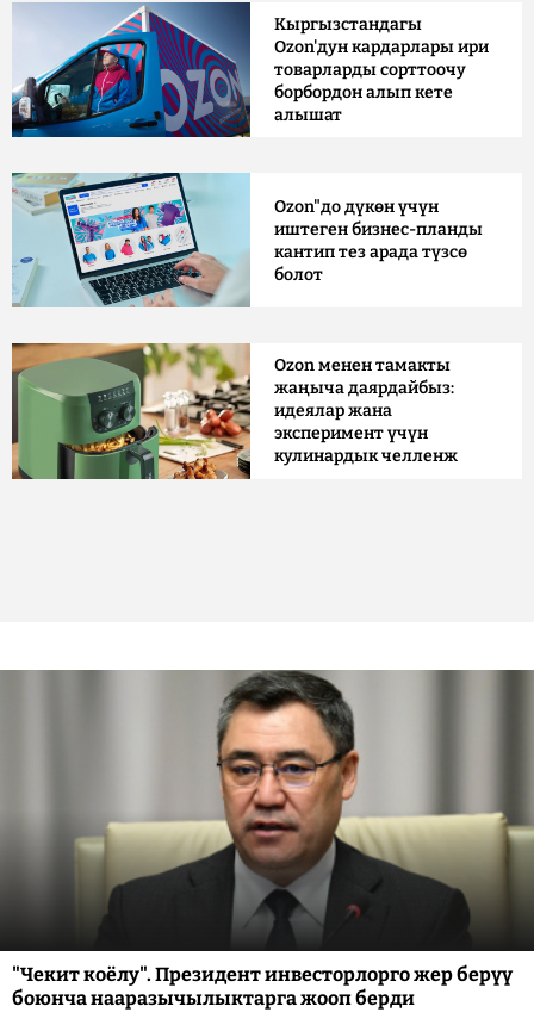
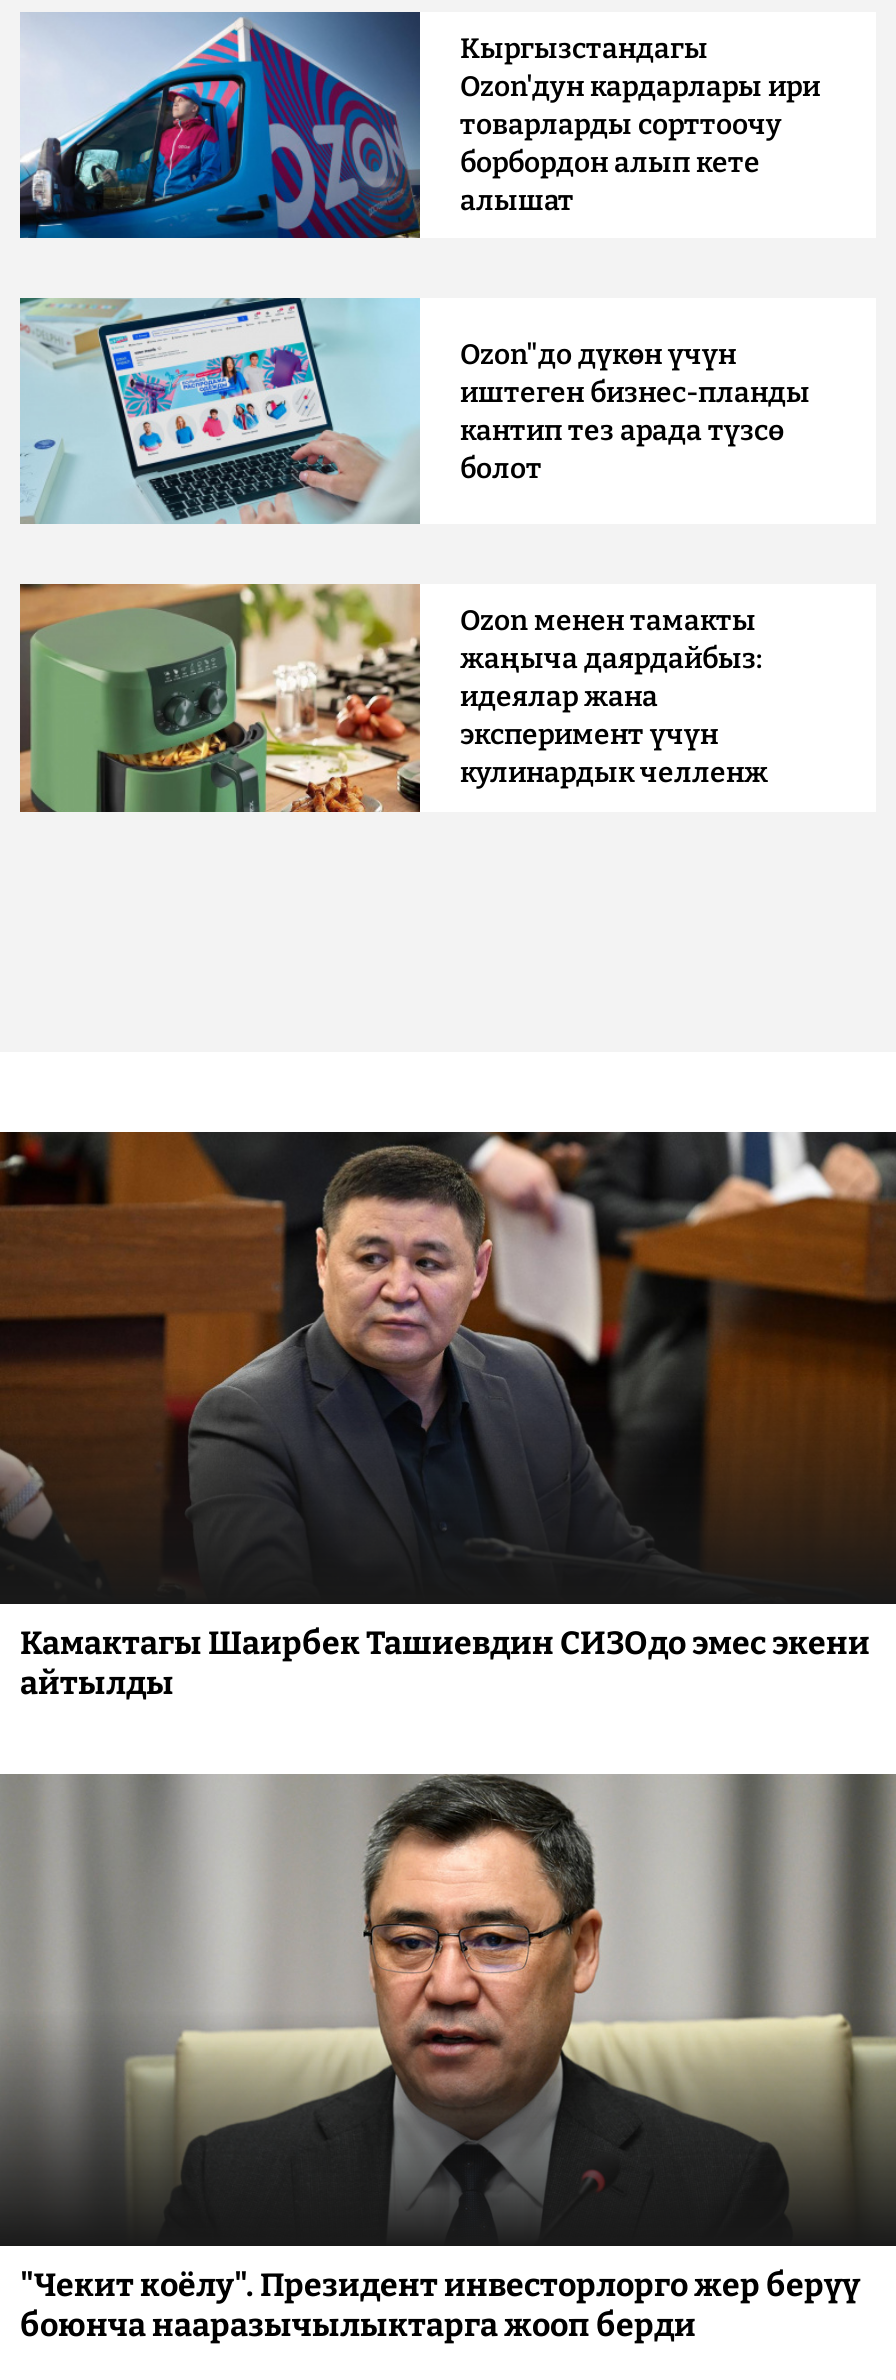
none -> [6,1130,890,1701] [image] | Камактагы Шаирбек Ташиевдин СИЗОдо эмес экени | айтылды

